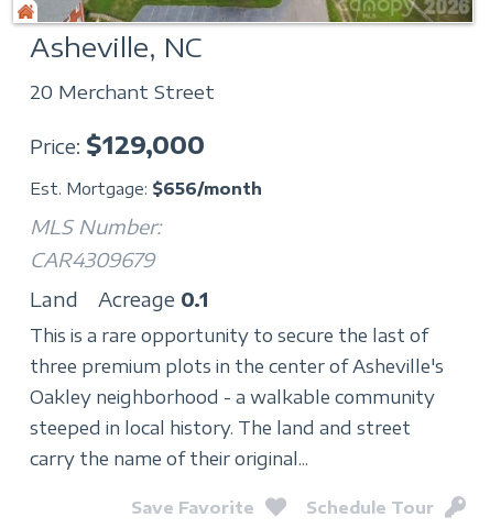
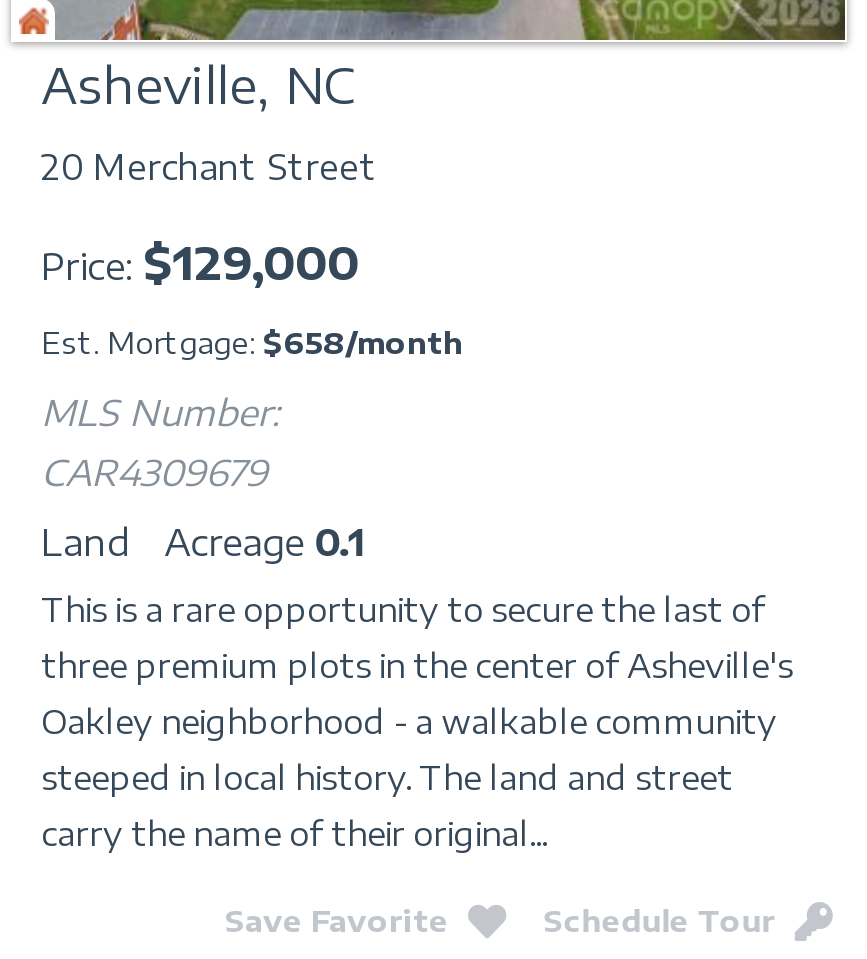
[30,178,262,198] Est. Mortgage: $656/month -> [41,324,463,360] Est. Mortgage: $658/month

